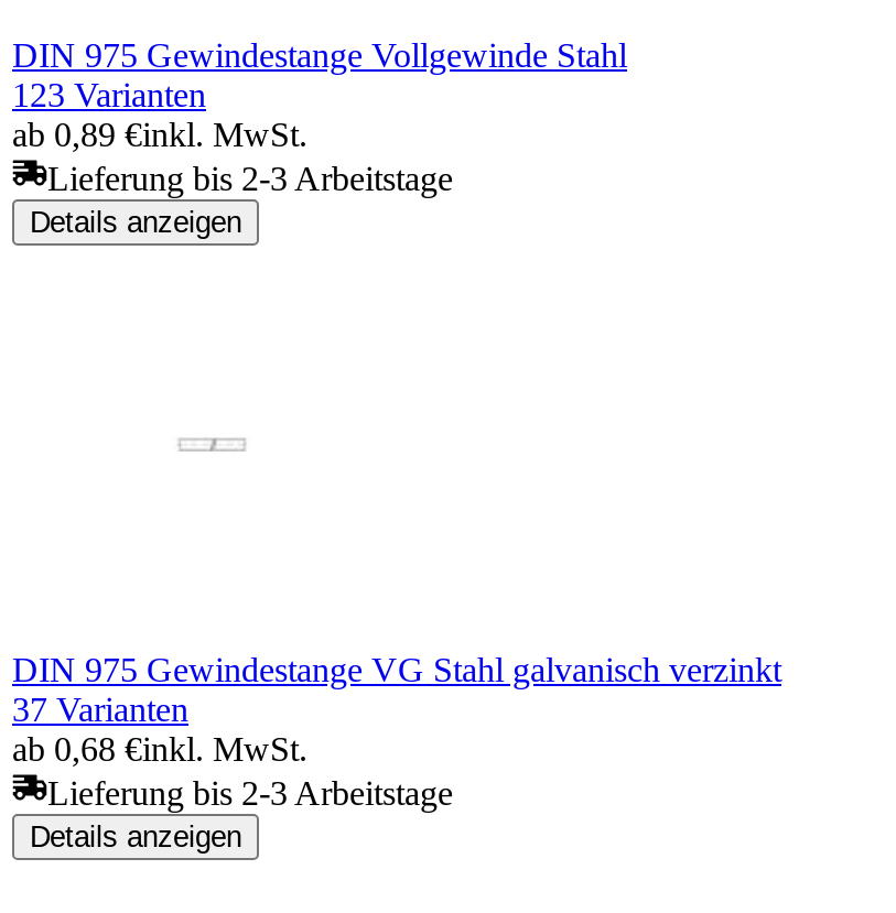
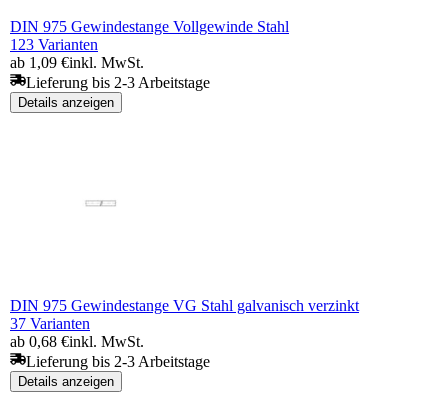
[12,115,307,153] ab 0,89 €inkl. MwSt. -> [10,54,144,71] ab 1,09 €inkl. MwSt.

